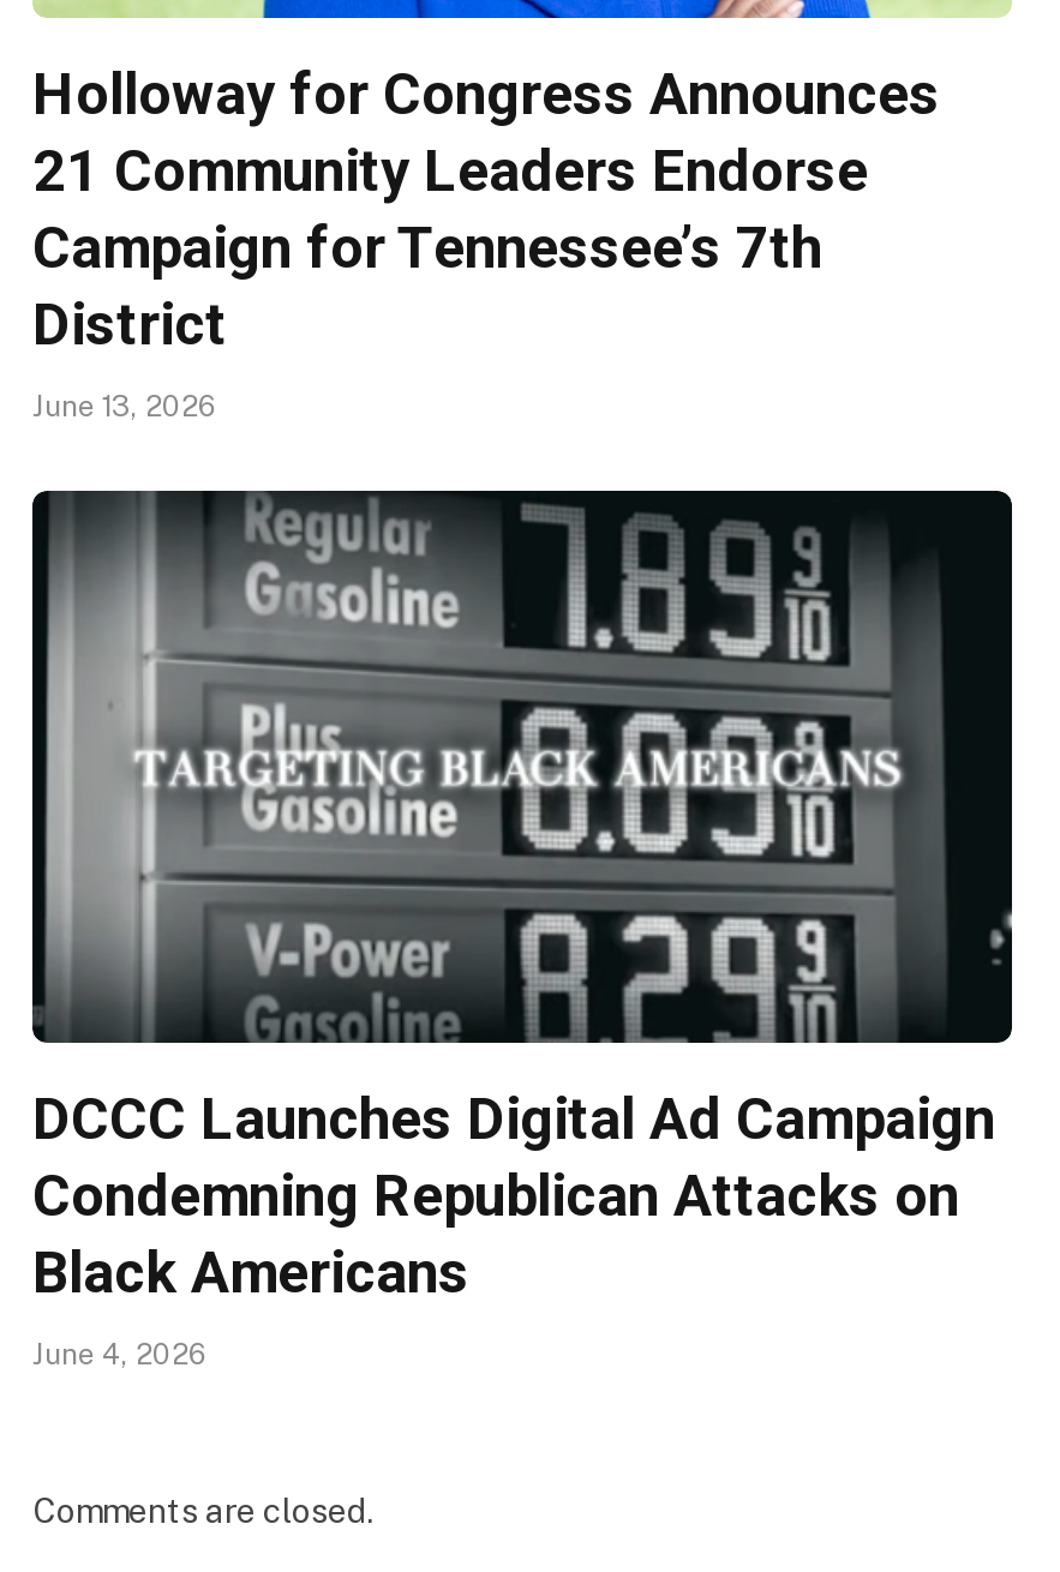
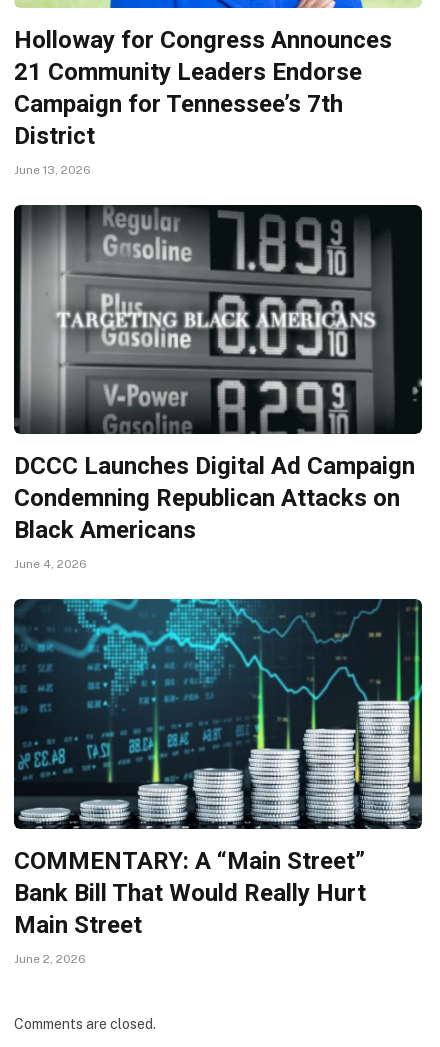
none -> [13,598,423,966] [image] | COMMENTARY: A “Main Street” | Bank Bill That Would Really Hurt | Main Street | June 2, 2026

